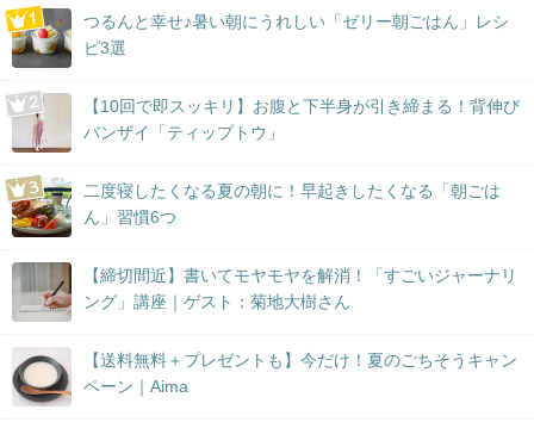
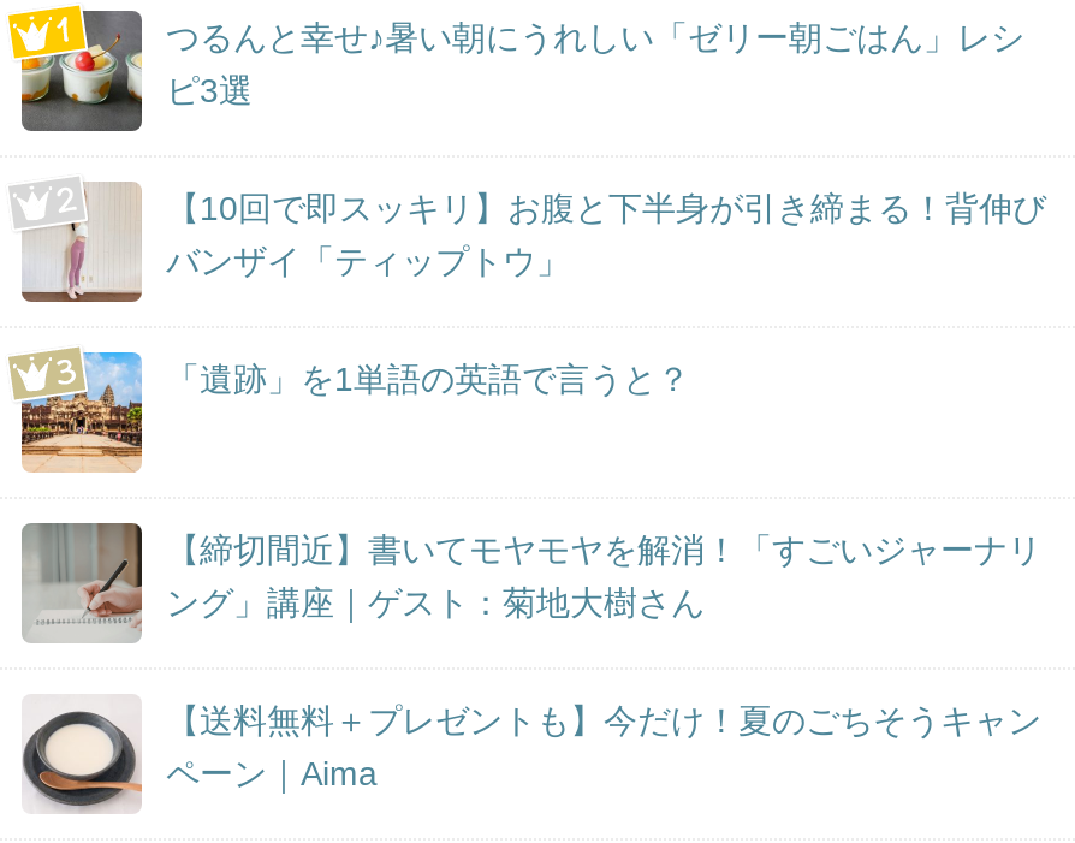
[11,178,501,238] [image] | 二度寝したくなる夏の朝に！早起きしたくなる「朝ごは | ん」習慣6つ -> [19,350,690,473] [image] | 「遺跡」を1単語の英語で言うと？

